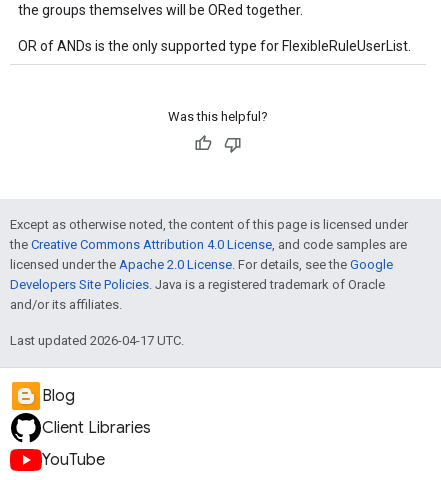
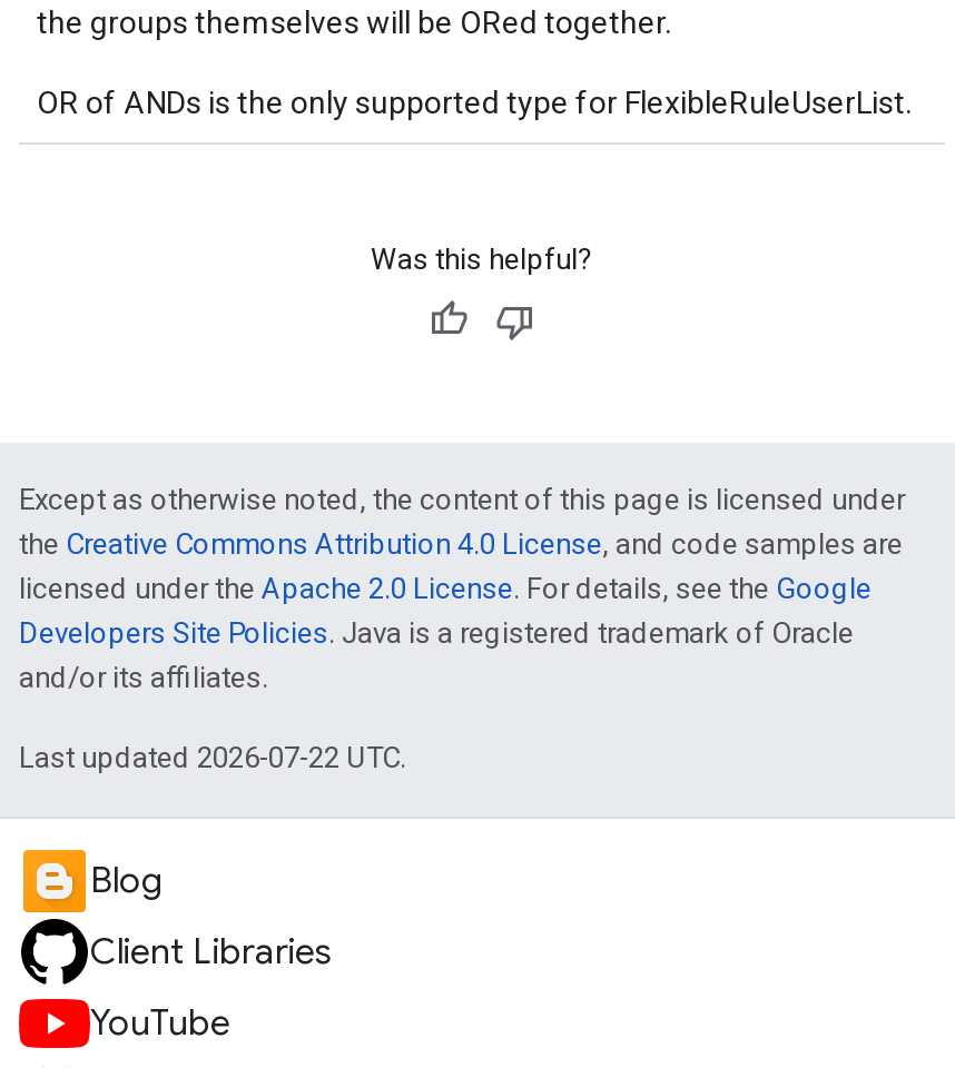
[10,333,184,348] Last updated 2026-04-17 UTC. -> [19,741,406,774] Last updated 2026-07-22 UTC.

